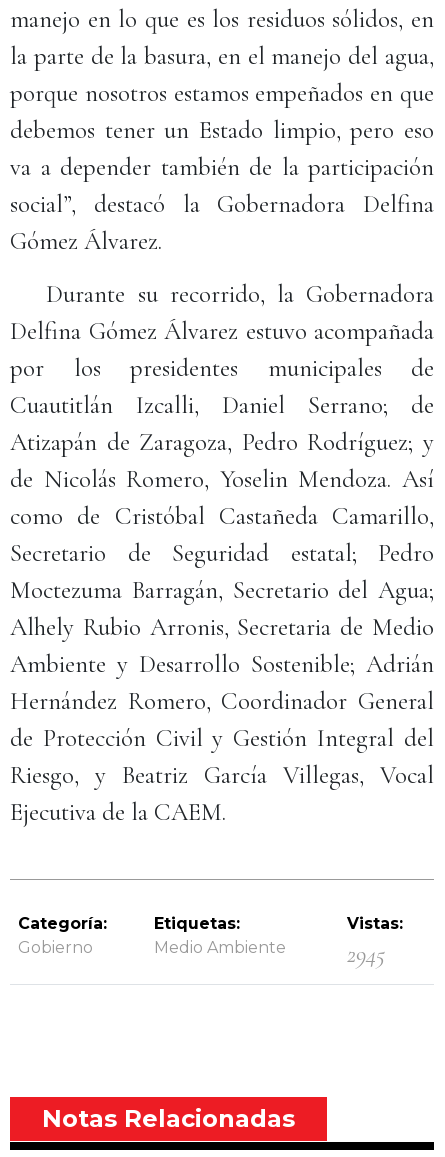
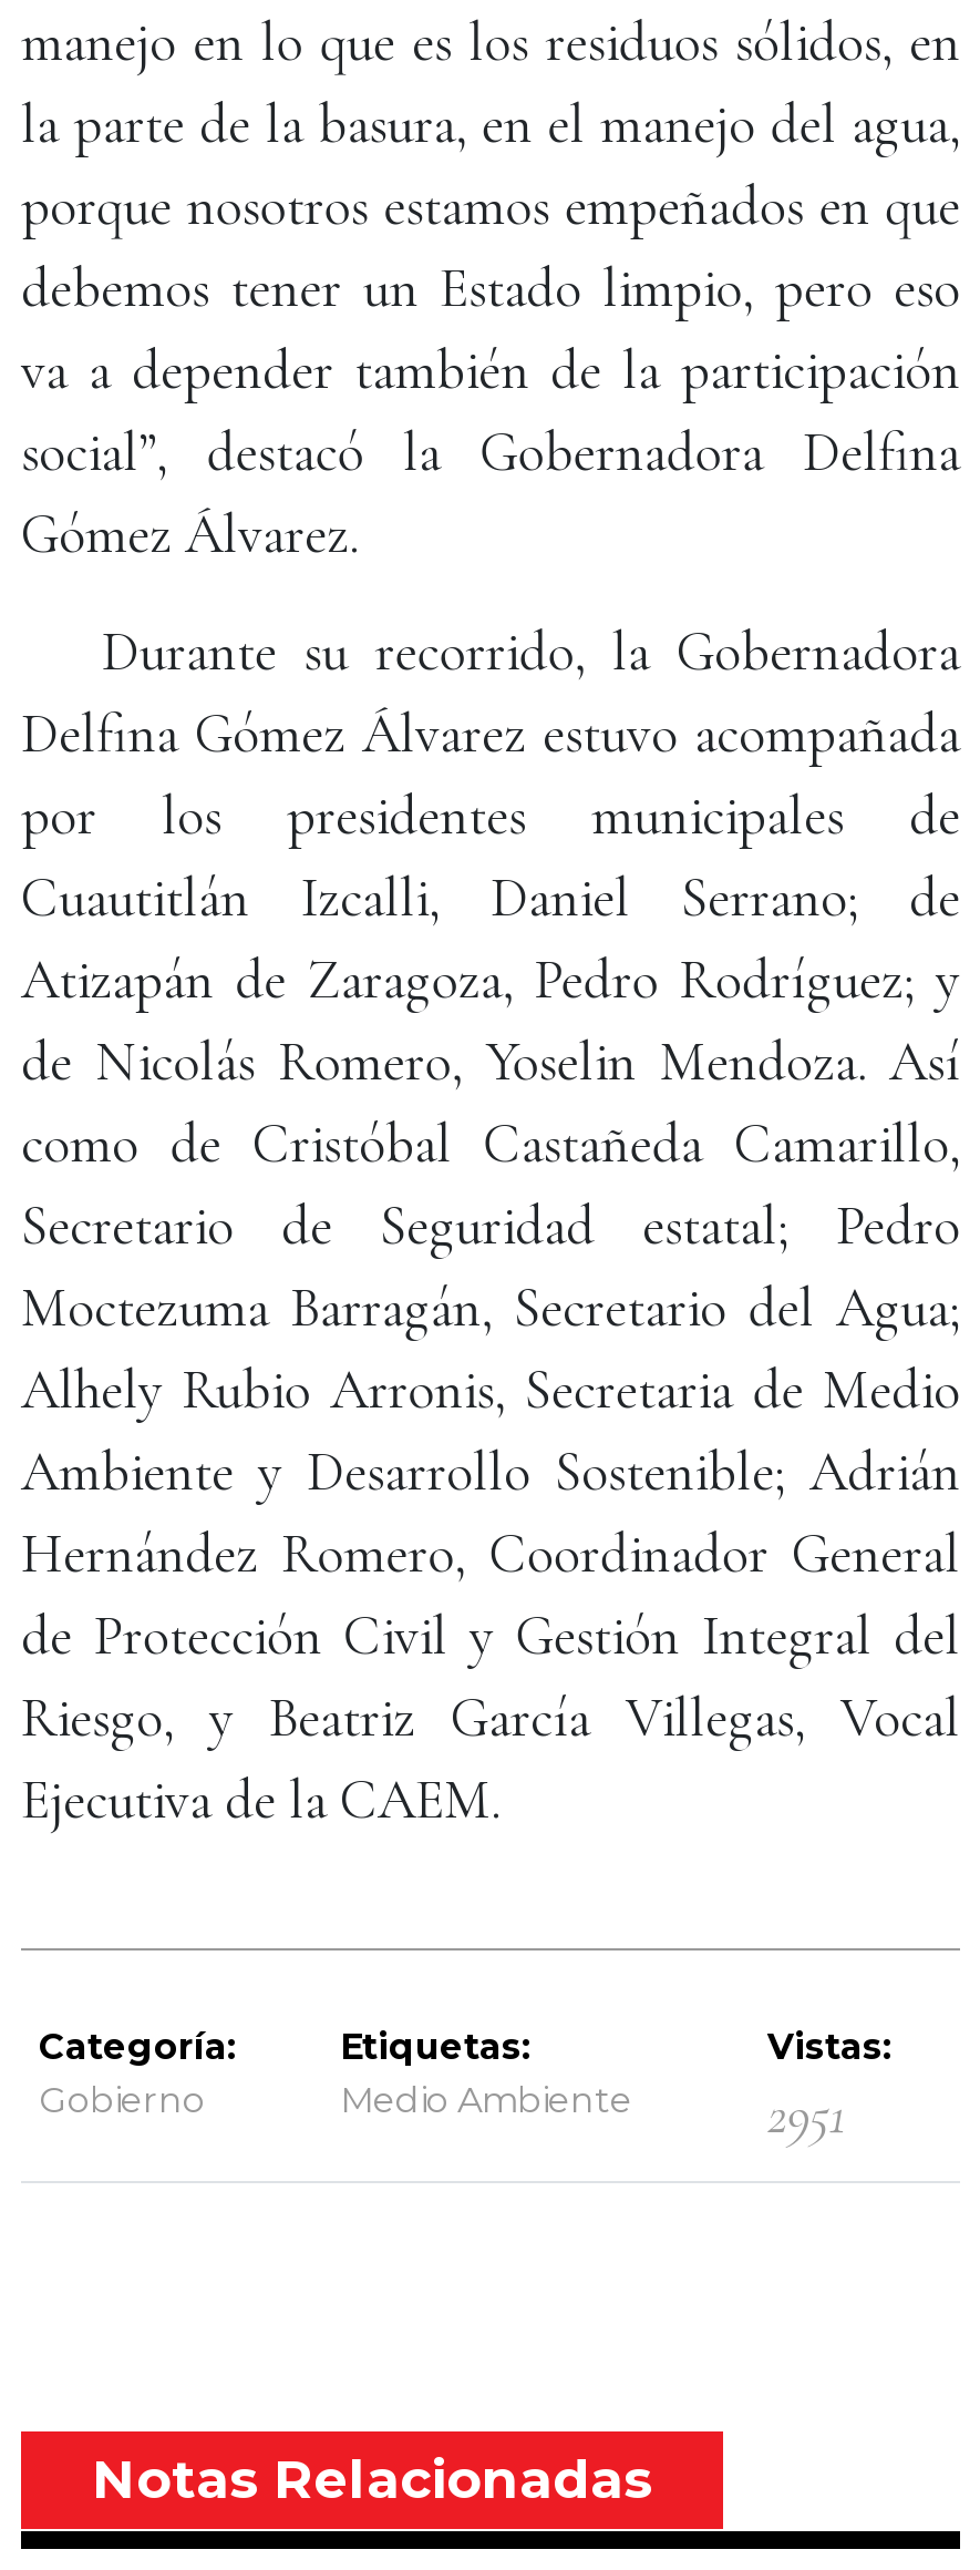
[347,939,385,969] 2945 -> [767,2081,845,2148] 2951

